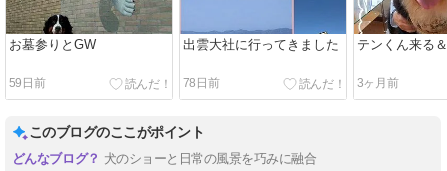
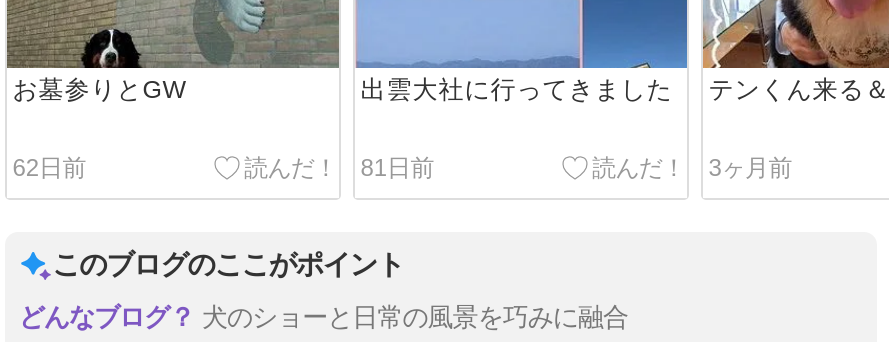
[9,76,45,90] 59日前 -> [13,153,86,181] 62日前
[183,76,219,90] 78日前 -> [361,153,434,181] 81日前

